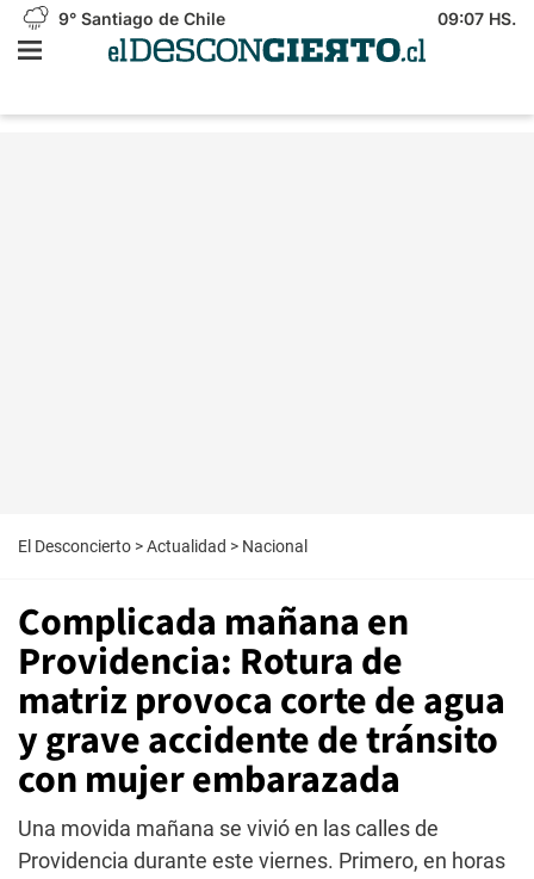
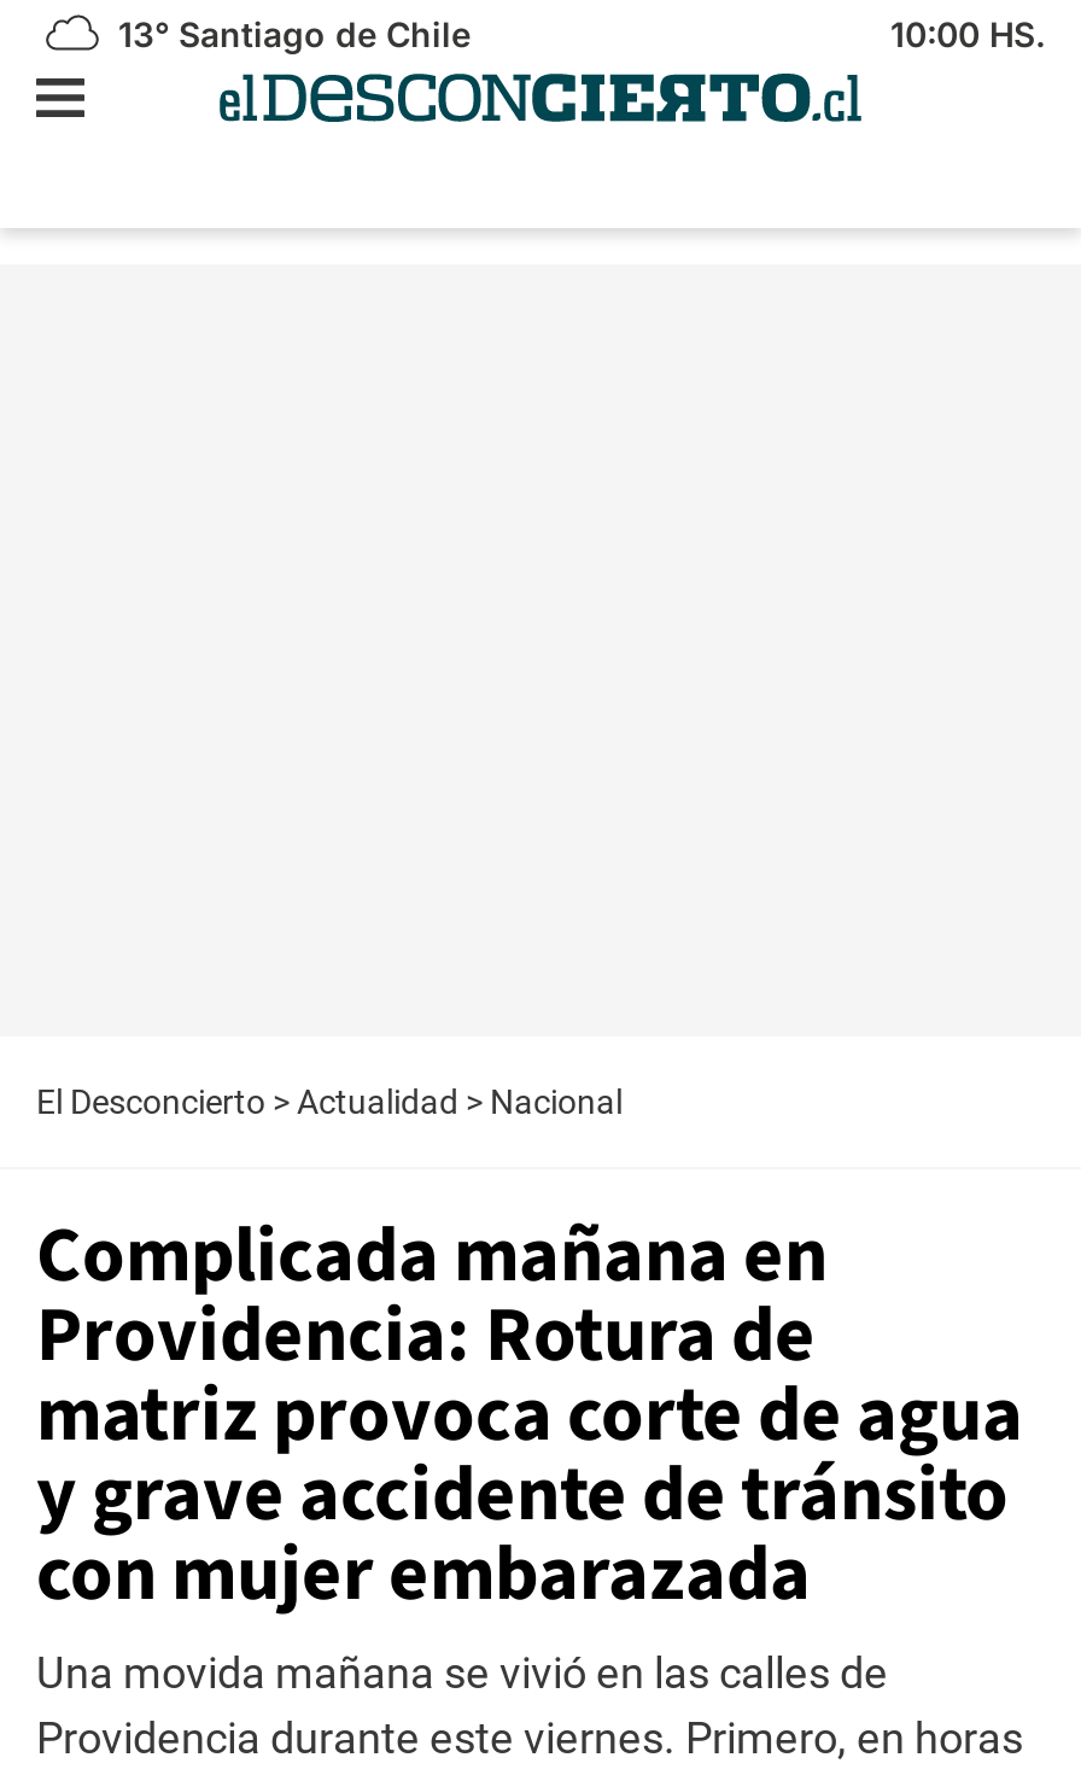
[54,8,225,29] 9° Santiago de Chile -> [109,13,471,54] 13° Santiago de Chile
[437,8,516,29] 09:07 HS. -> [890,13,1045,54] 10:00 HS.

